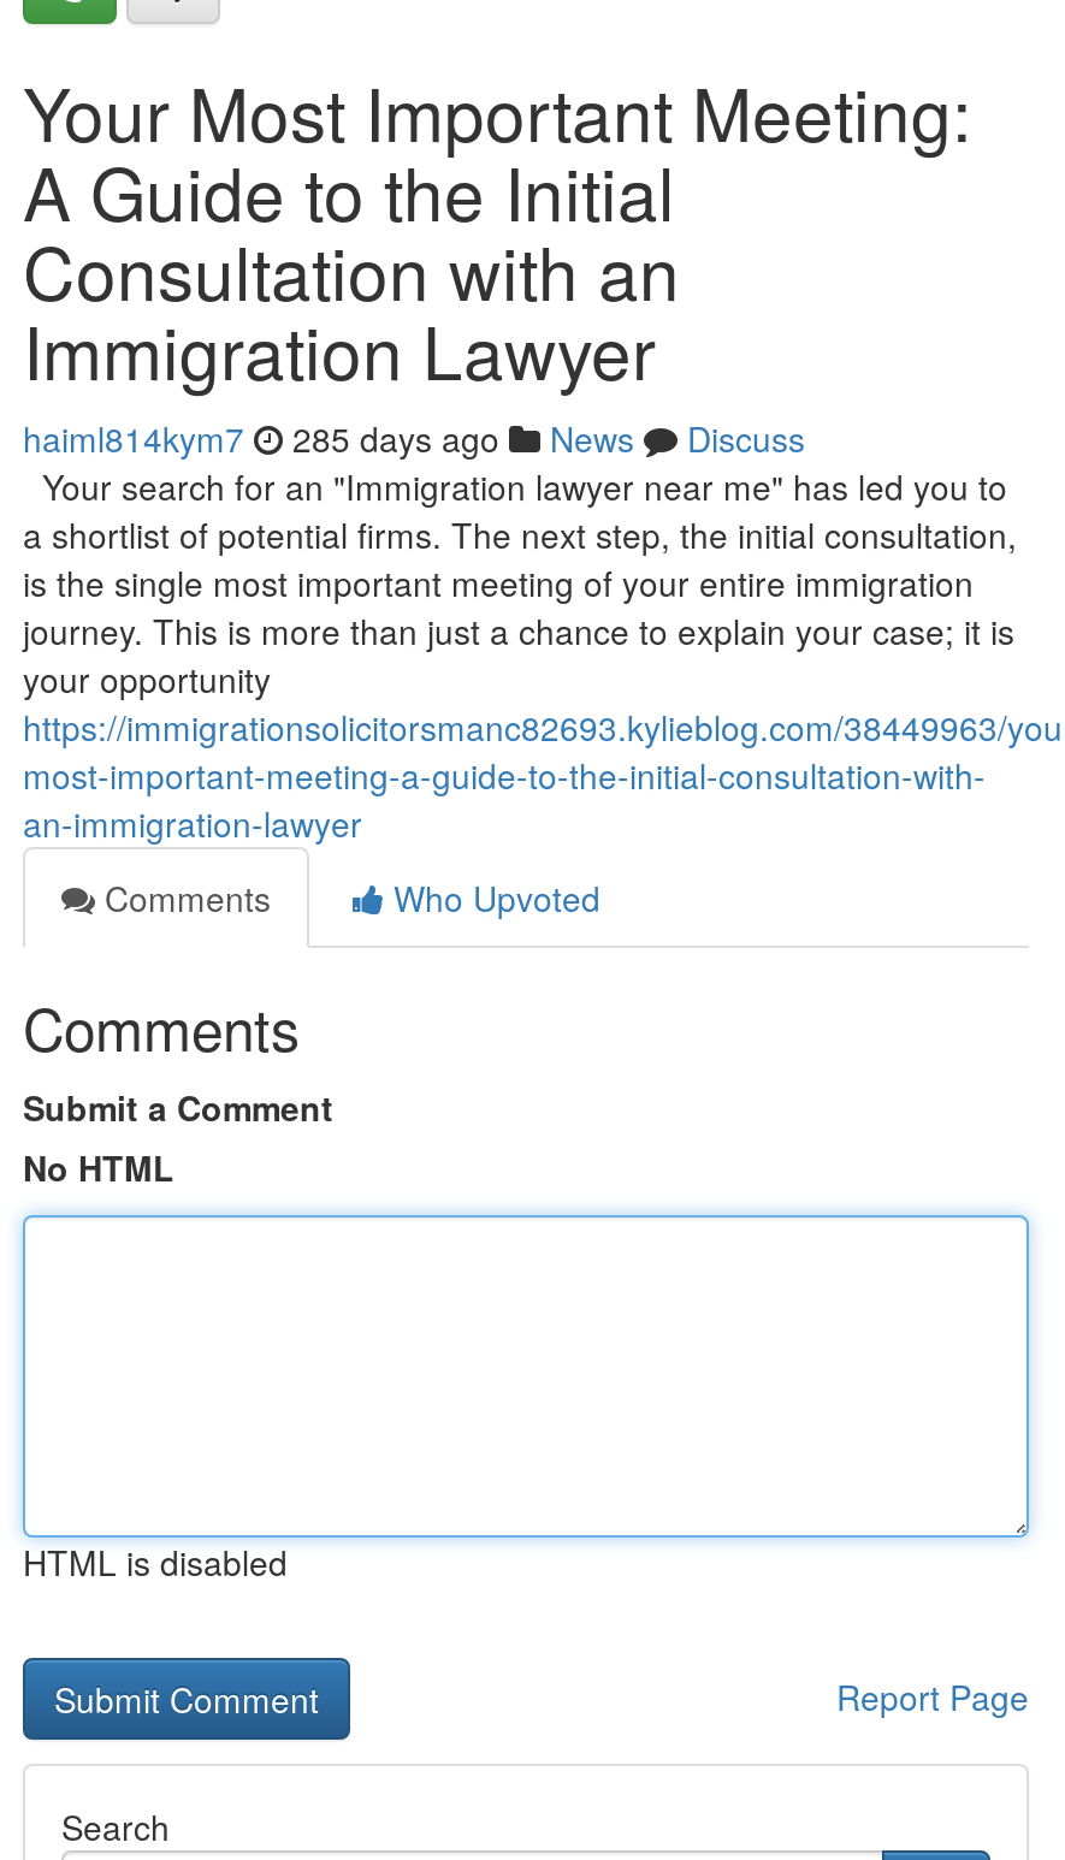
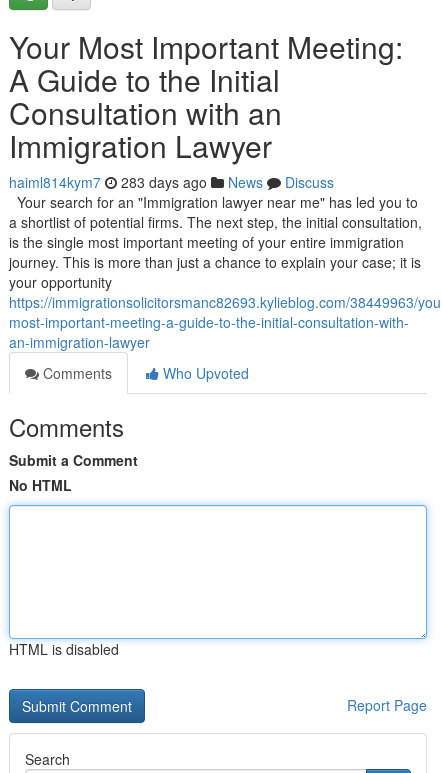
[23,414,805,462] haiml814kym7 285 days ago News Discuss -> [9,172,334,192] haiml814kym7 283 days ago News Discuss

